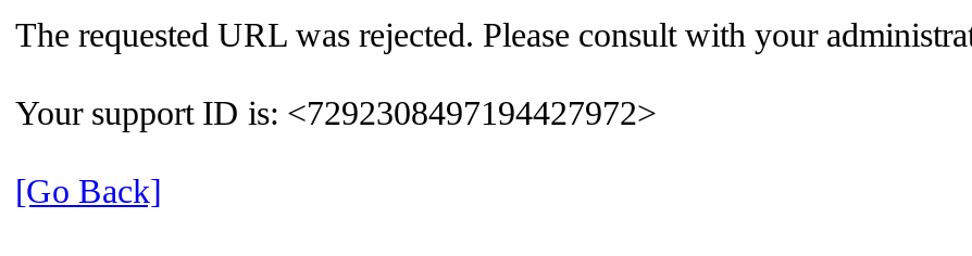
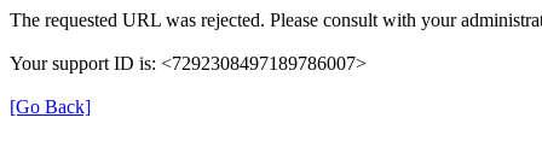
[15,94,657,131] Your support ID is: <7292308497194427972> -> [10,53,367,74] Your support ID is: <7292308497189786007>

